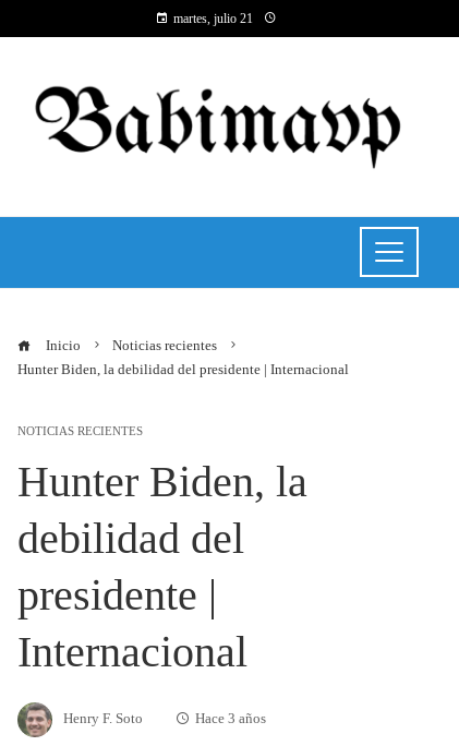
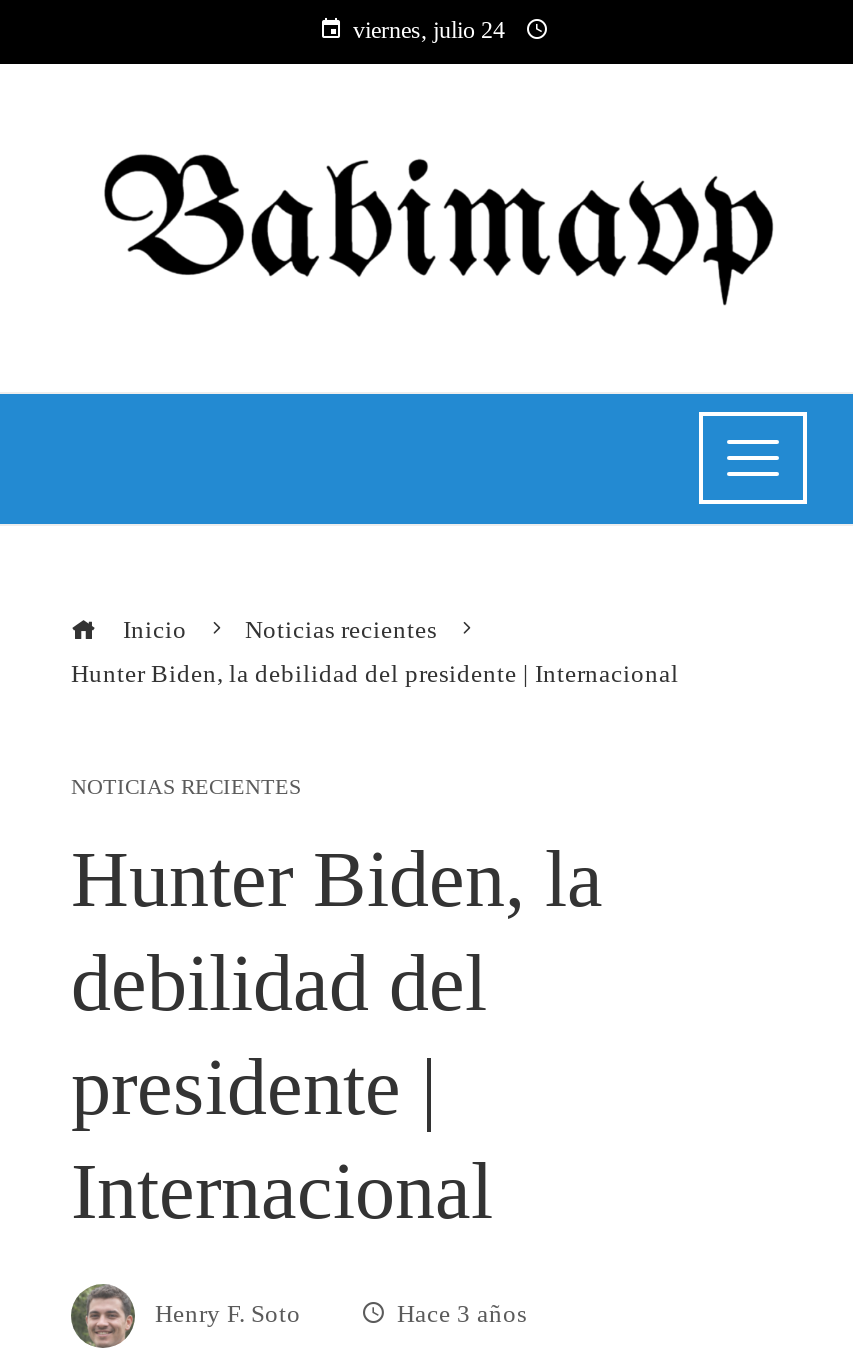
[173,11,252,26] martes, julio 21 -> [353,16,505,44] viernes, julio 24

